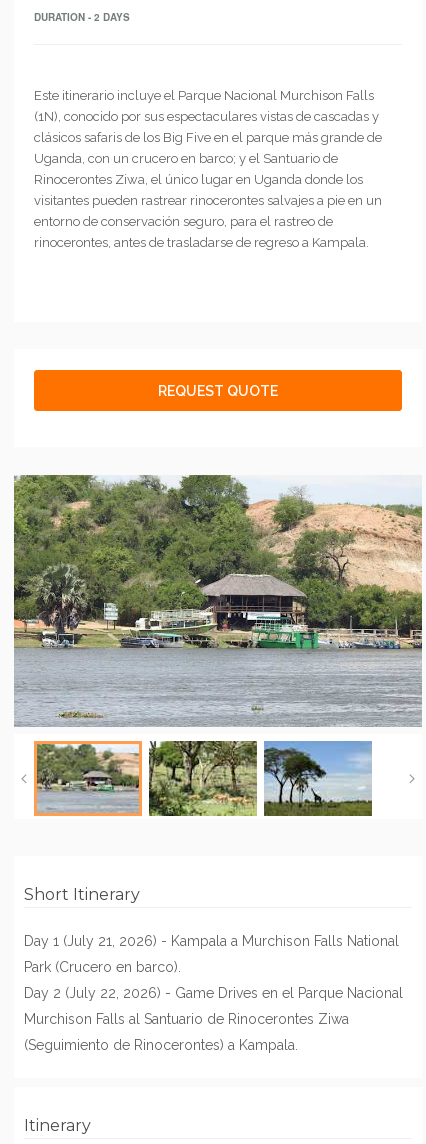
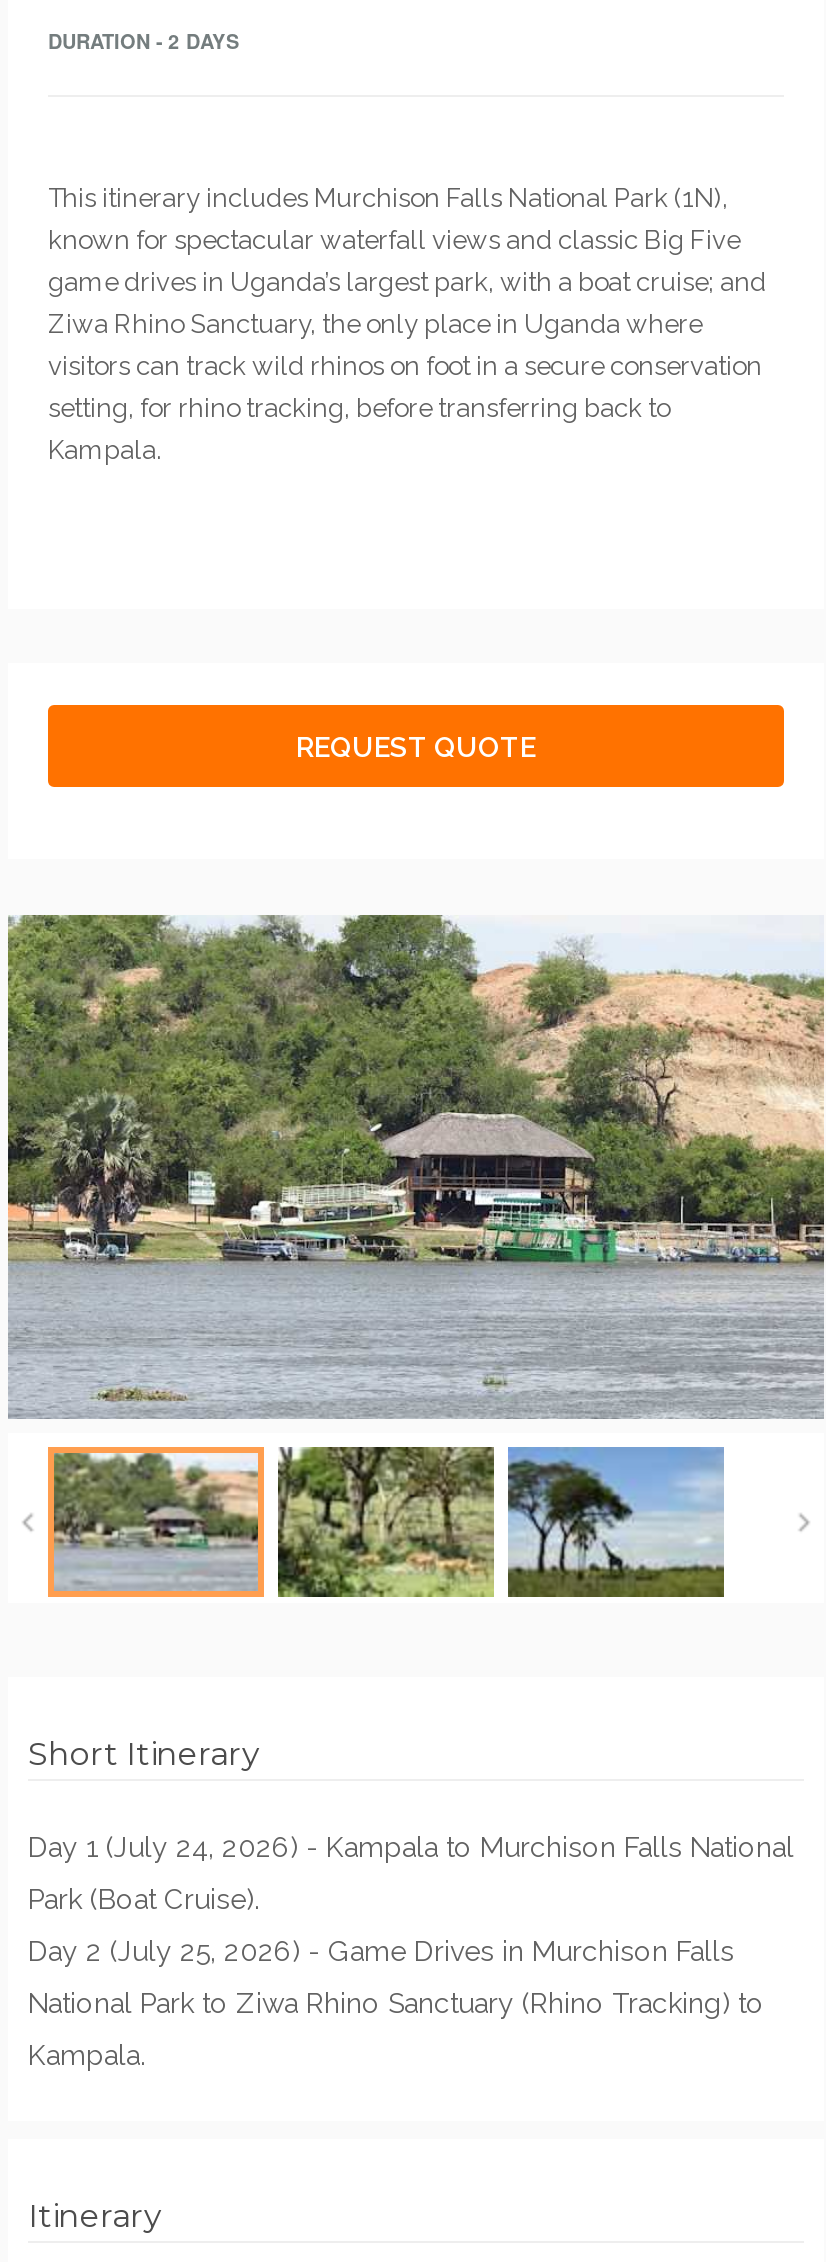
[34,88,382,250] Este itinerario incluye el Parque Nacional Murchison Falls | (1N), conocido por sus espectaculares vistas de cascadas y | clásicos safaris de los Big Five en el parque más grande de | Uganda, con un crucero en barco; y el Santuario de | Rinocerontes Ziwa, el único lugar en Uganda donde los | visitantes pueden rastrear rinocerontes salvajes a pie en un | entorno de conservación seguro, para el rastreo de | rinocerontes, antes de trasladarse de regreso a Kampala. -> [48,183,766,465] This itinerary includes Murchison Falls National Park (1N), | known for spectacular waterfall views and classic Big Five | game drives in Uganda’s largest park, with a boat cruise; and | Ziwa Rhino Sanctuary, the only place in Uganda where | visitors can track wild rhinos on foot in a secure conservation | setting, for rhino tracking, before transferring back to | Kampala.
[24,933,399,949] Day 1 (July 21, 2026) - Kampala a Murchison Falls National -> [28,1832,794,1864] Day 1 (July 24, 2026) - Kampala to Murchison Falls National
[24,959,181,975] Park (Crucero en barco). -> [28,1884,260,1916] Park (Boat Cruise).
[24,985,403,1001] Day 2 (July 22, 2026) - Game Drives en el Parque Nacional -> [28,1936,734,1968] Day 2 (July 25, 2026) - Game Drives in Murchison Falls
[24,1011,349,1027] Murchison Falls al Santuario de Rinocerontes Ziwa -> [28,1988,764,2020] National Park to Ziwa Rhino Sanctuary (Rhino Tracking) to
[24,1037,298,1053] (Seguimiento de Rinocerontes) a Kampala. -> [28,2040,146,2072] Kampala.

